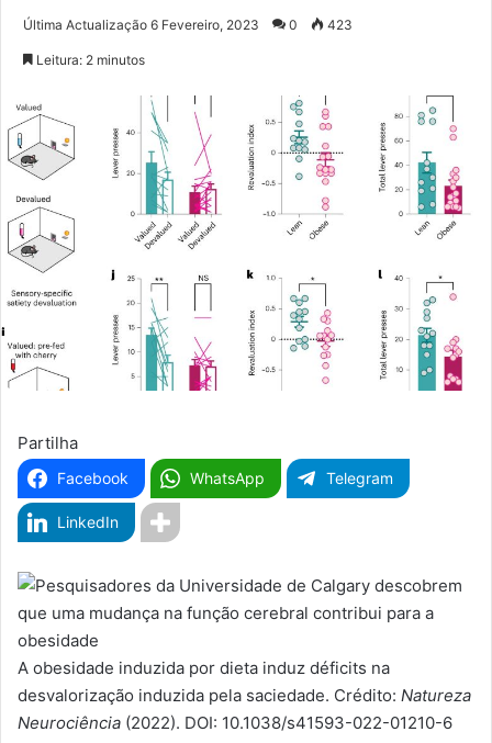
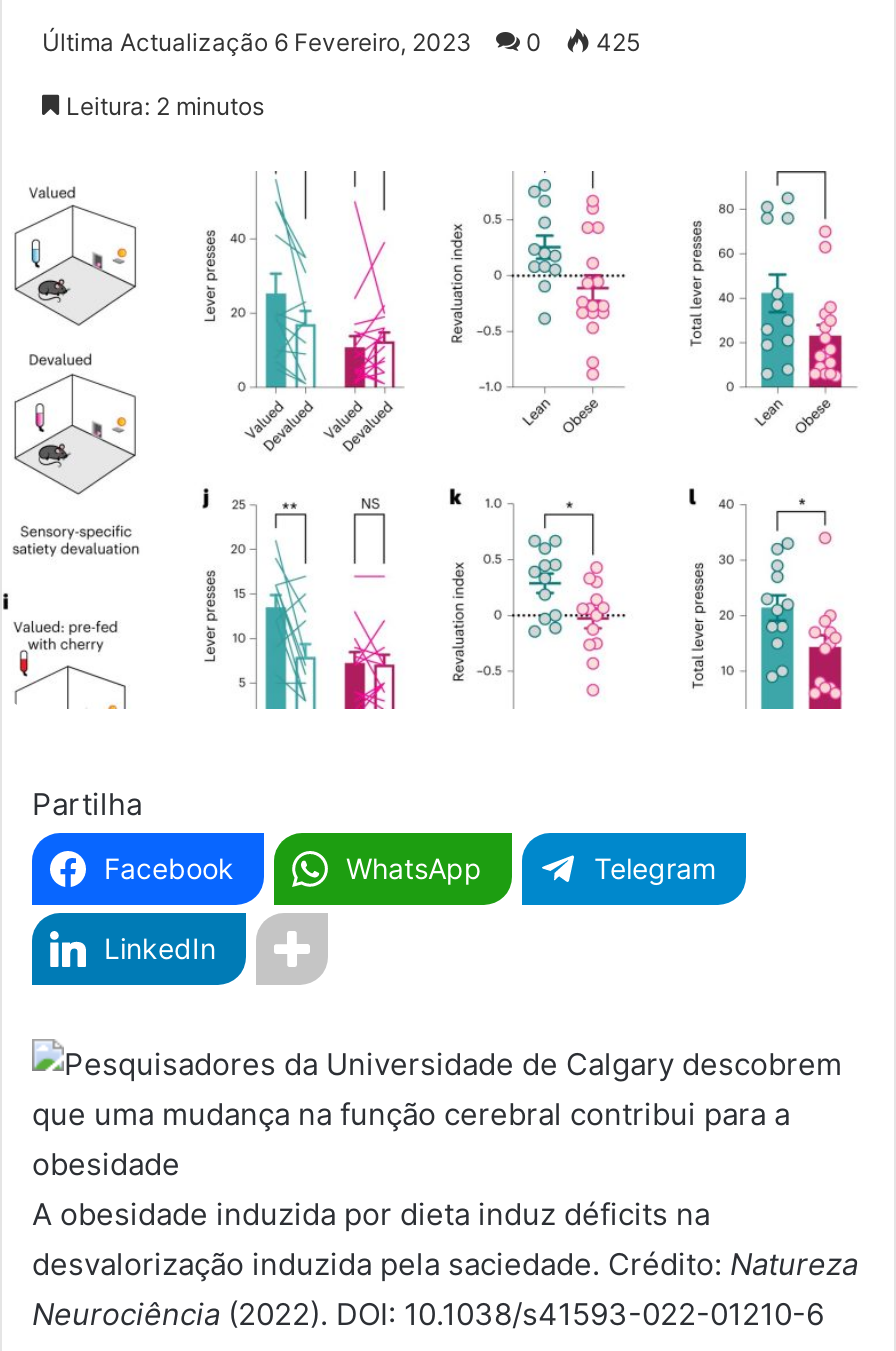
[23,16,353,33] Última Actualização 6 Fevereiro, 2023 0 423 -> [42,27,640,57] Última Actualização 6 Fevereiro, 2023 0 425

